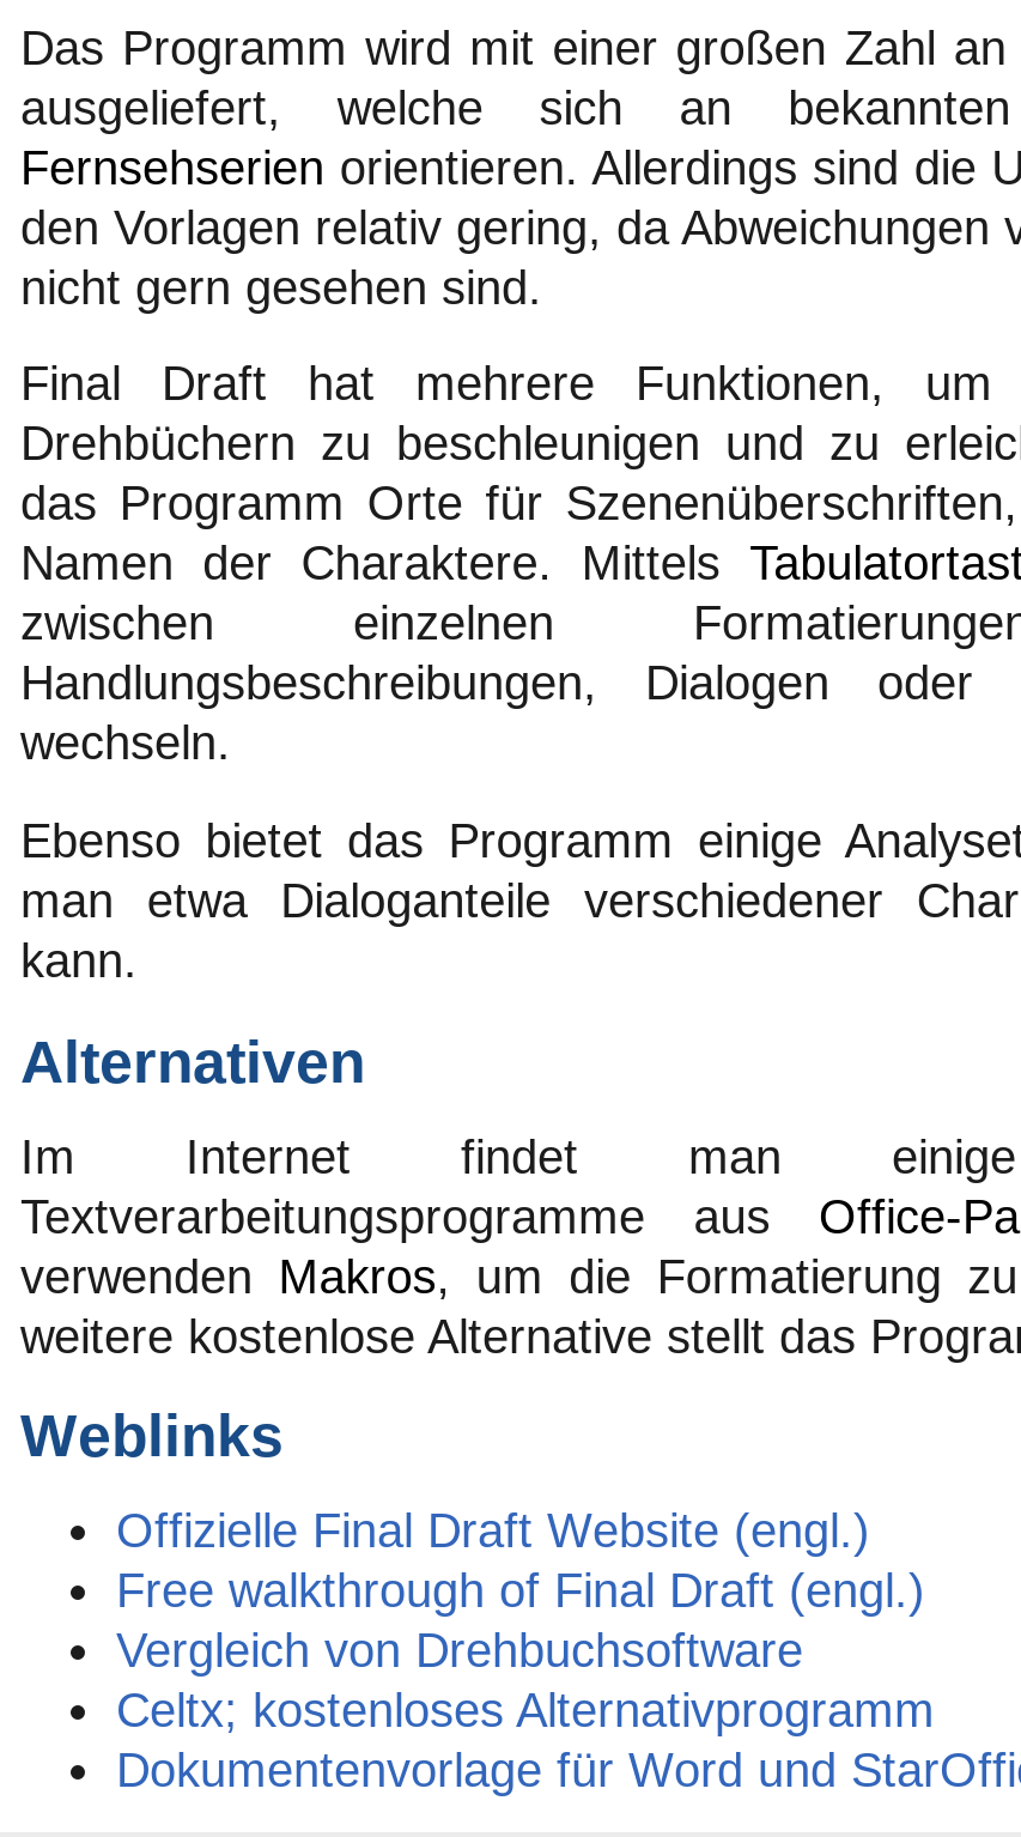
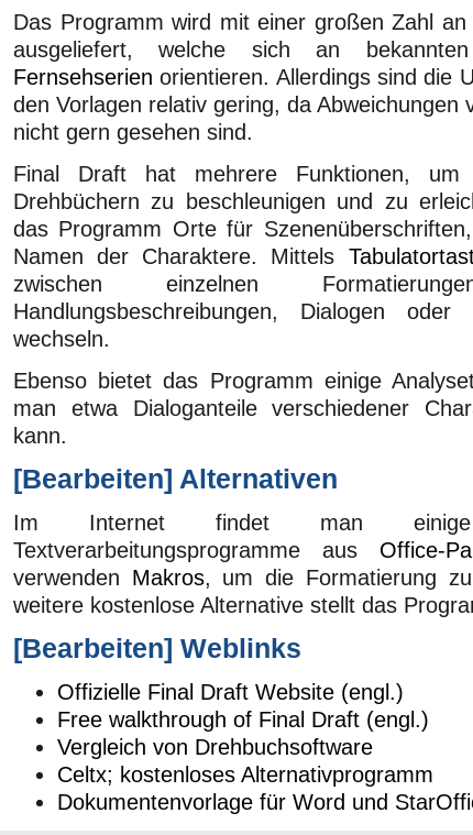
[20,1029,365,1094] Alternativen -> [13,464,338,494] [Bearbeiten] Alternativen
[20,1404,284,1469] Weblinks -> [13,634,301,663] [Bearbeiten] Weblinks

